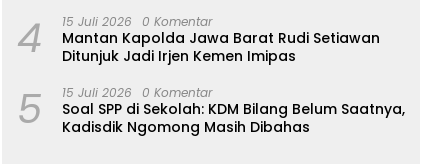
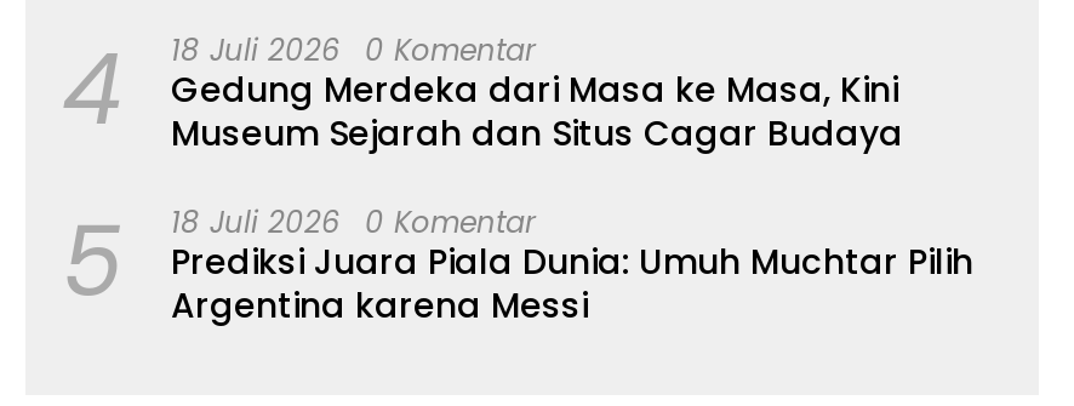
[62,13,380,66] 15 Juli 2026 0 Komentar | Mantan Kapolda Jawa Barat Rudi Setiawan | Ditunjuk Jadi Irjen Kemen Imipas -> [171,30,922,159] 18 Juli 2026 0 Komentar | Gedung Merdeka dari Masa ke Masa, Kini | Museum Sejarah dan Situs Cagar Budaya
[62,84,405,137] 15 Juli 2026 0 Komentar | Soal SPP di Sekolah: KDM Bilang Belum Saatnya, | Kadisdik Ngomong Masih Dibahas -> [171,202,973,331] 18 Juli 2026 0 Komentar | Prediksi Juara Piala Dunia: Umuh Muchtar Pilih | Argentina karena Messi

